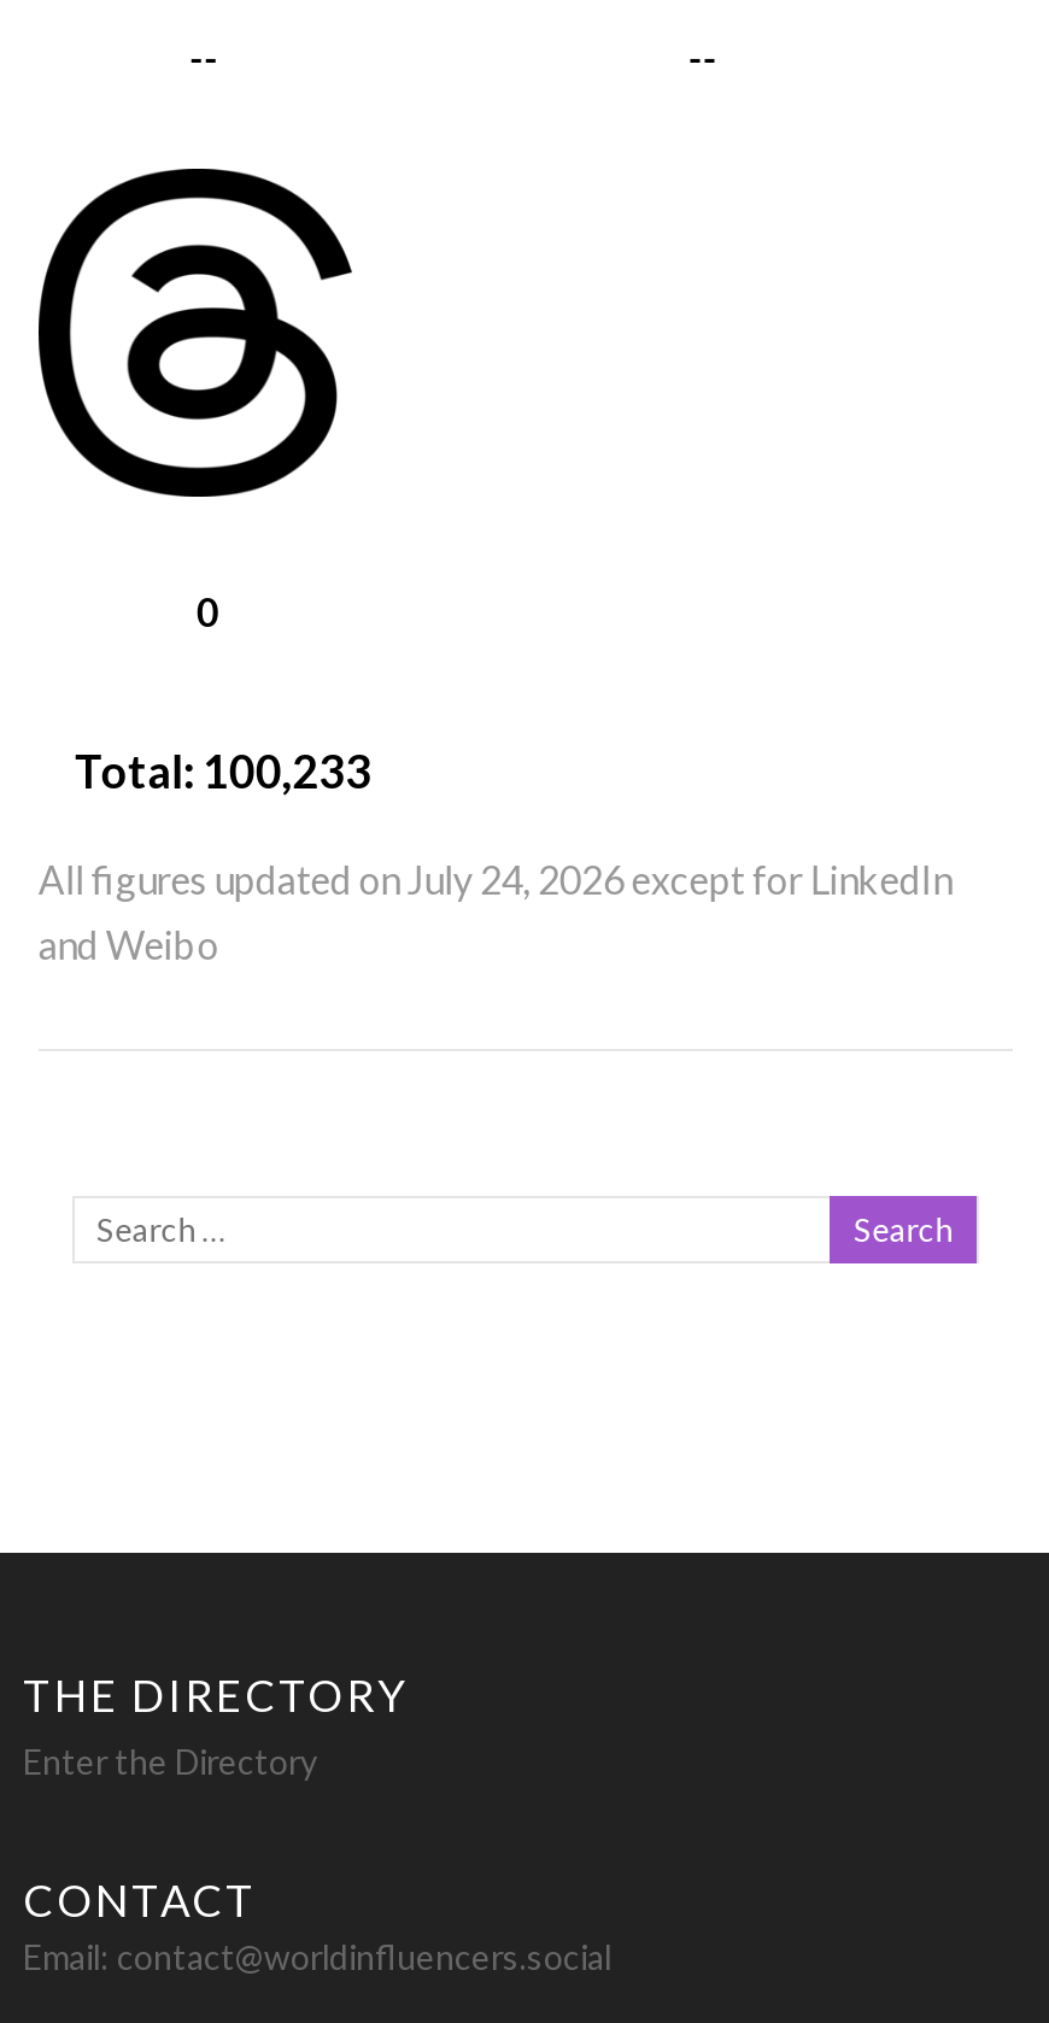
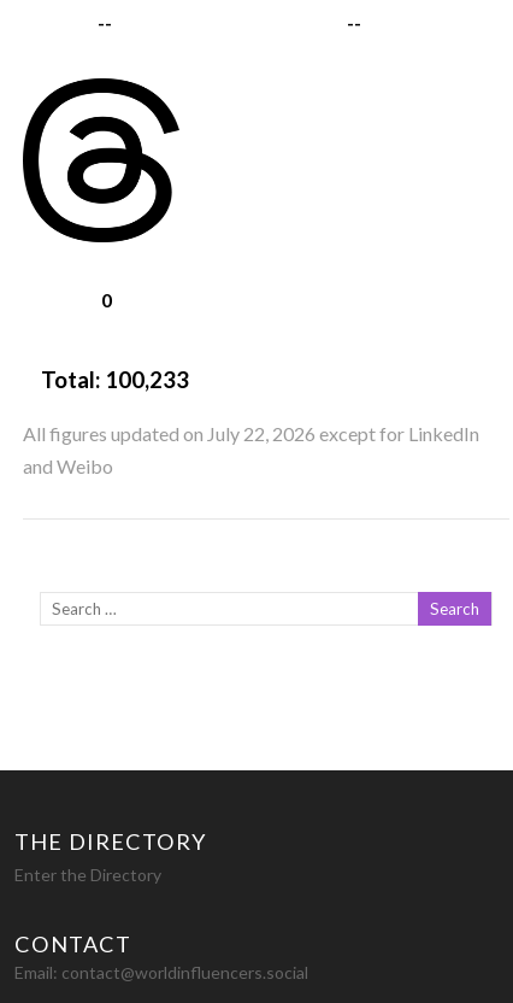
[38,855,952,901] All figures updated on July 24, 2026 except for LinkedIn -> [23,421,479,444] All figures updated on July 22, 2026 except for LinkedIn

